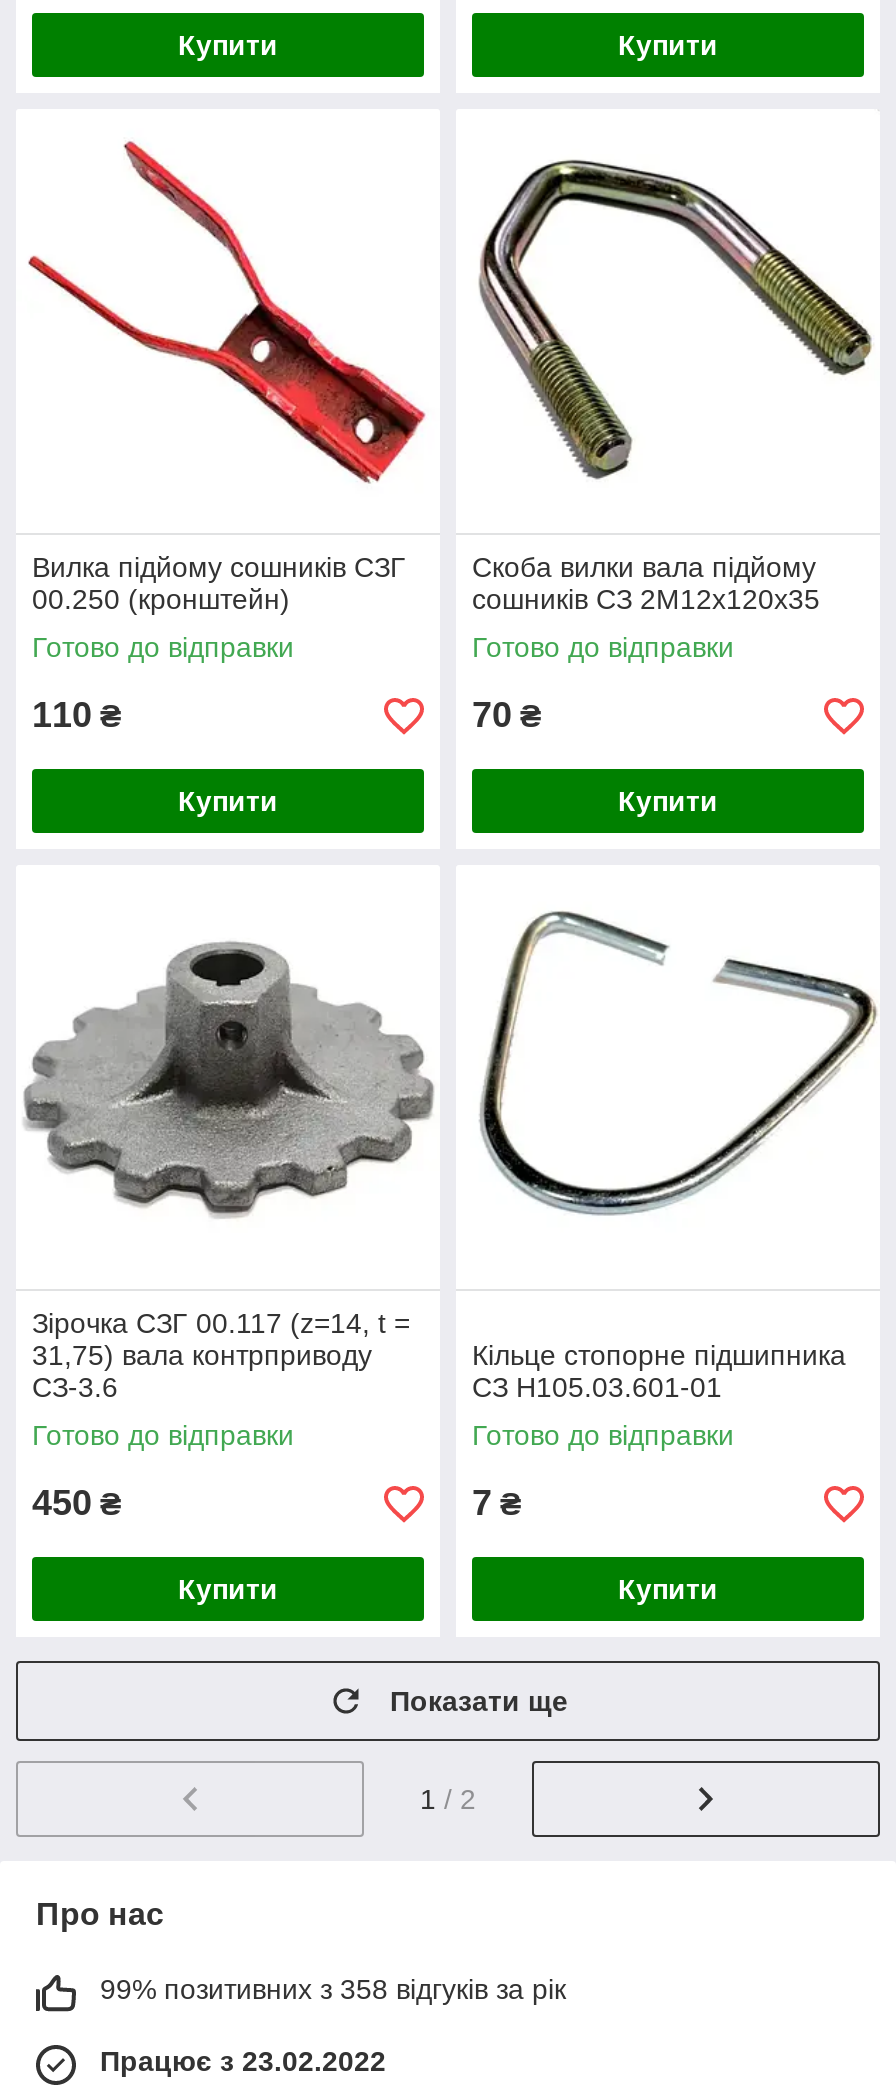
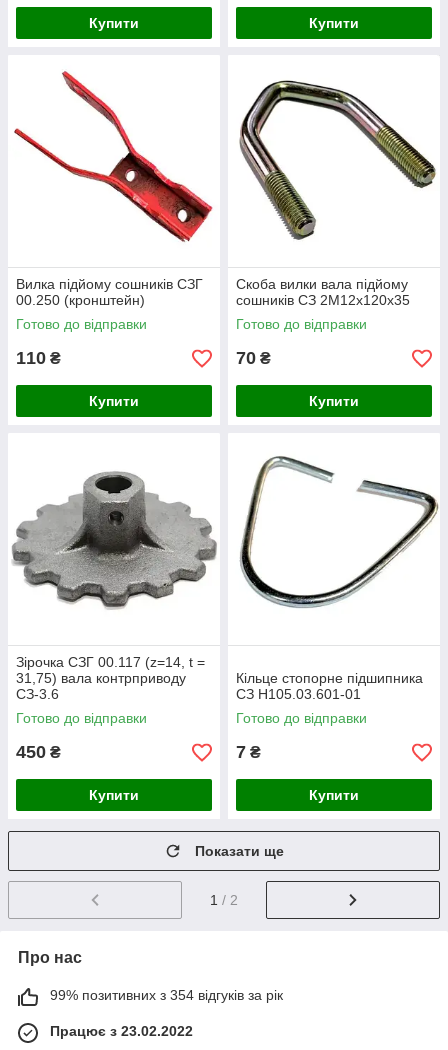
[100,1973,566,2005] 99% позитивних з 358 відгуків за рік -> [50,987,283,1003] 99% позитивних з 354 відгуків за рік

